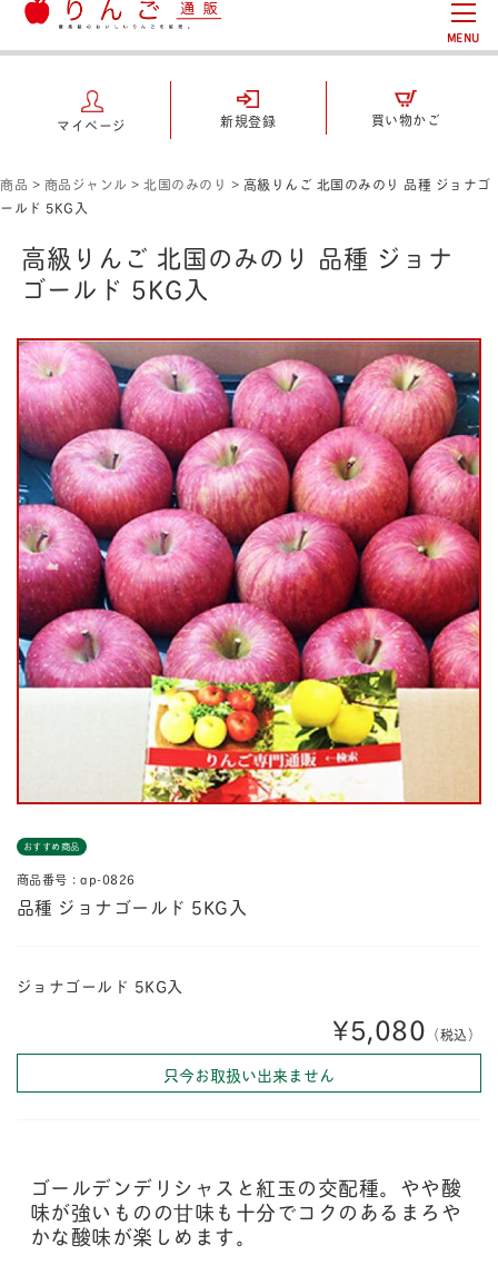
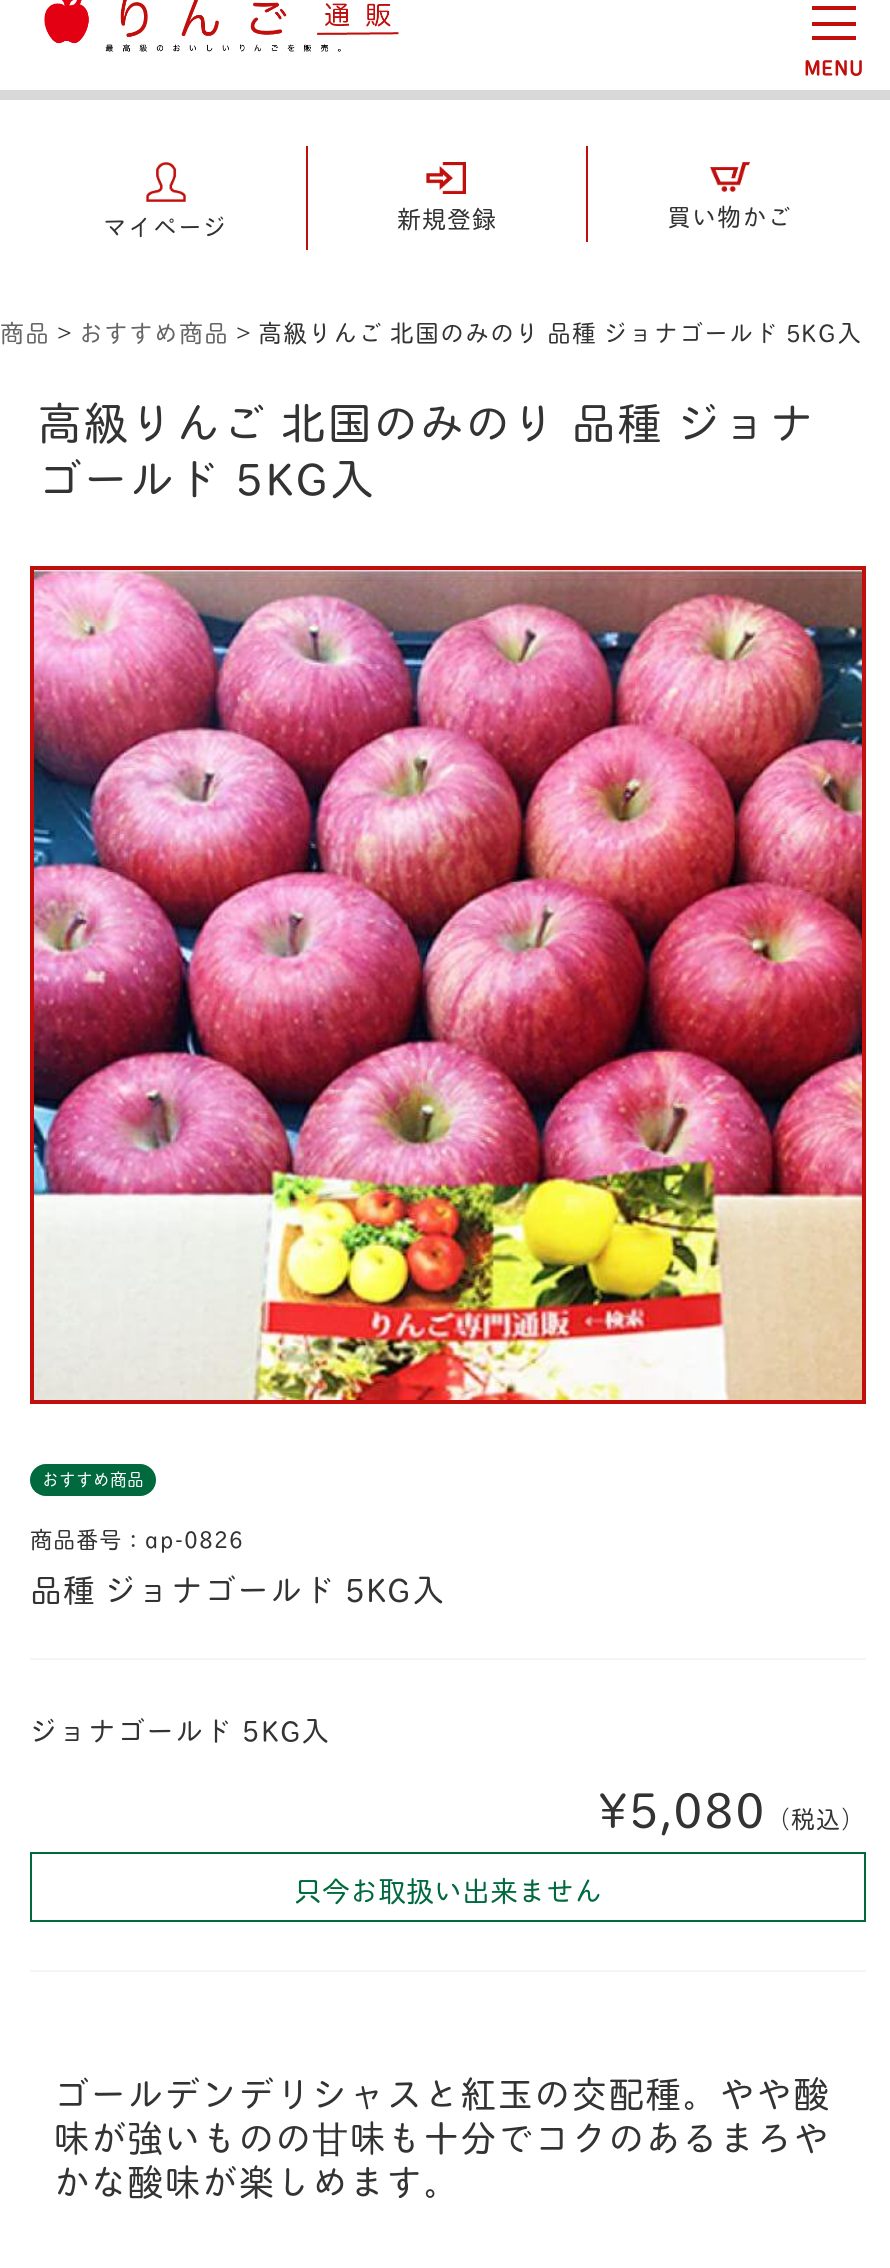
[0,173,491,218] 商品>商品ジャンル>北国のみのり>高級りんご 北国のみのり 品種 ジョナゴ | ールド 5KG入 -> [0,311,862,349] 商品>おすすめ商品>高級りんご 北国のみのり 品種 ジョナゴールド 5KG入

